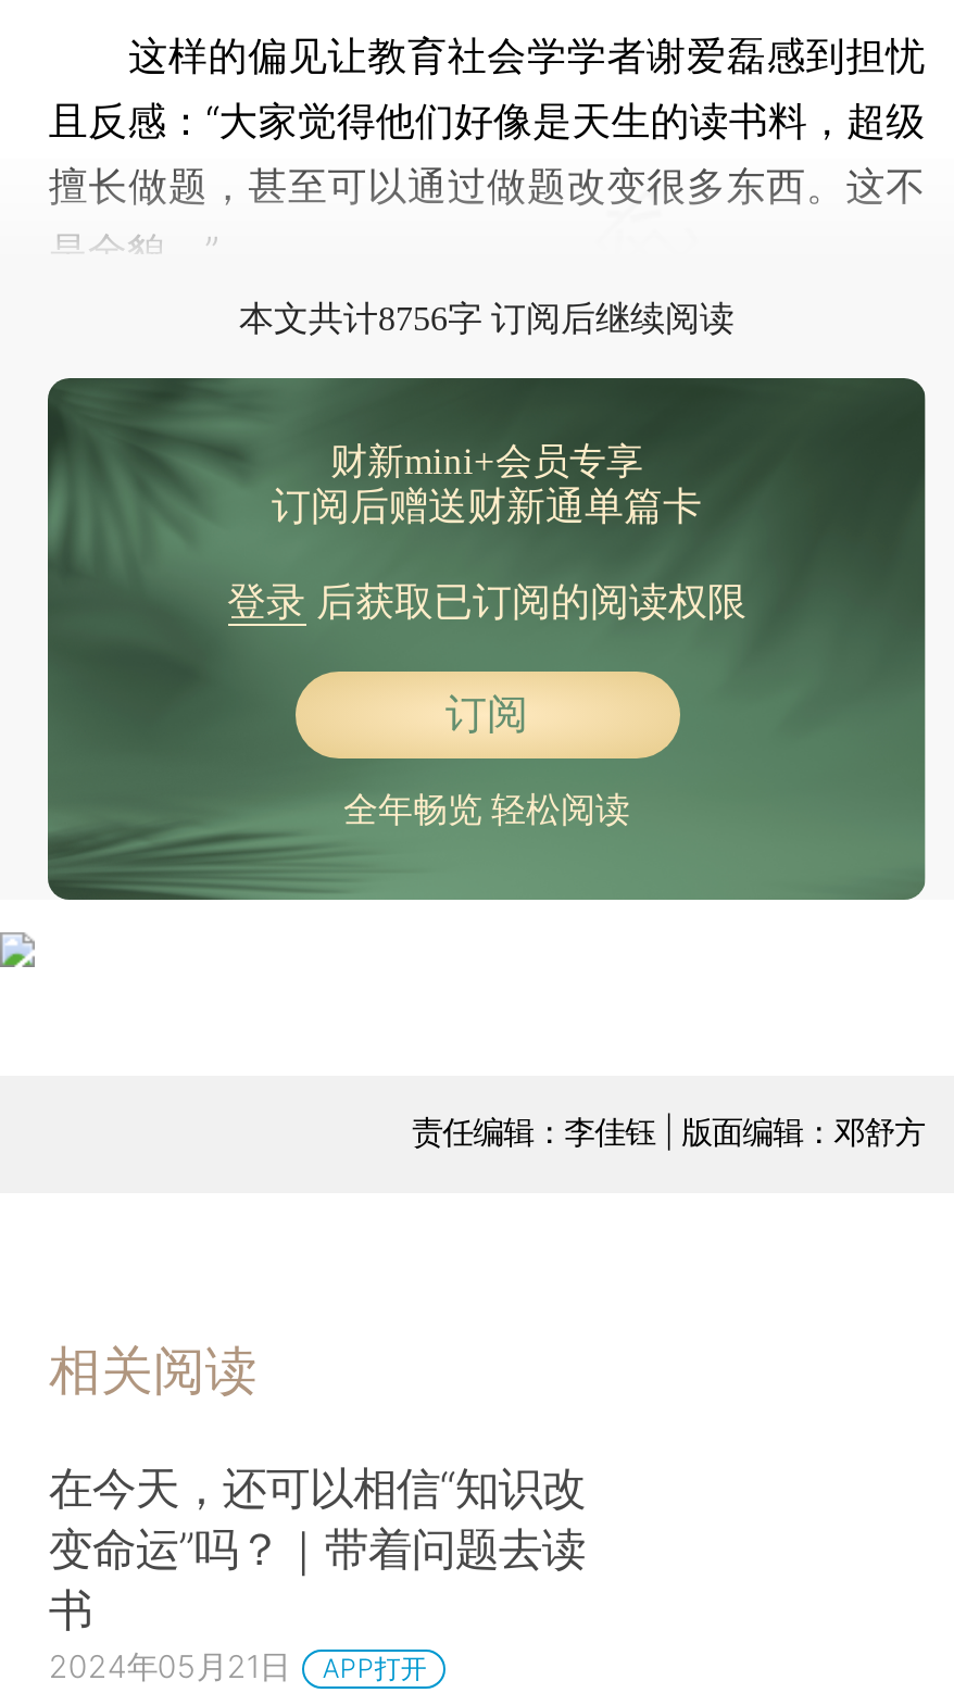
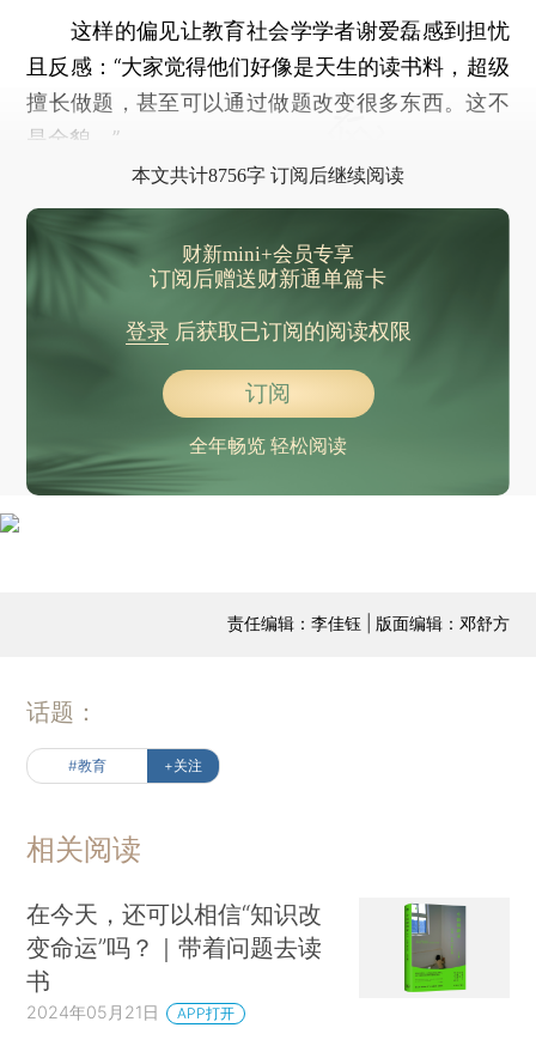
none -> [27,697,203,774] 话题： | #教育 | +关注
none -> [402,901,468,995] [image]

